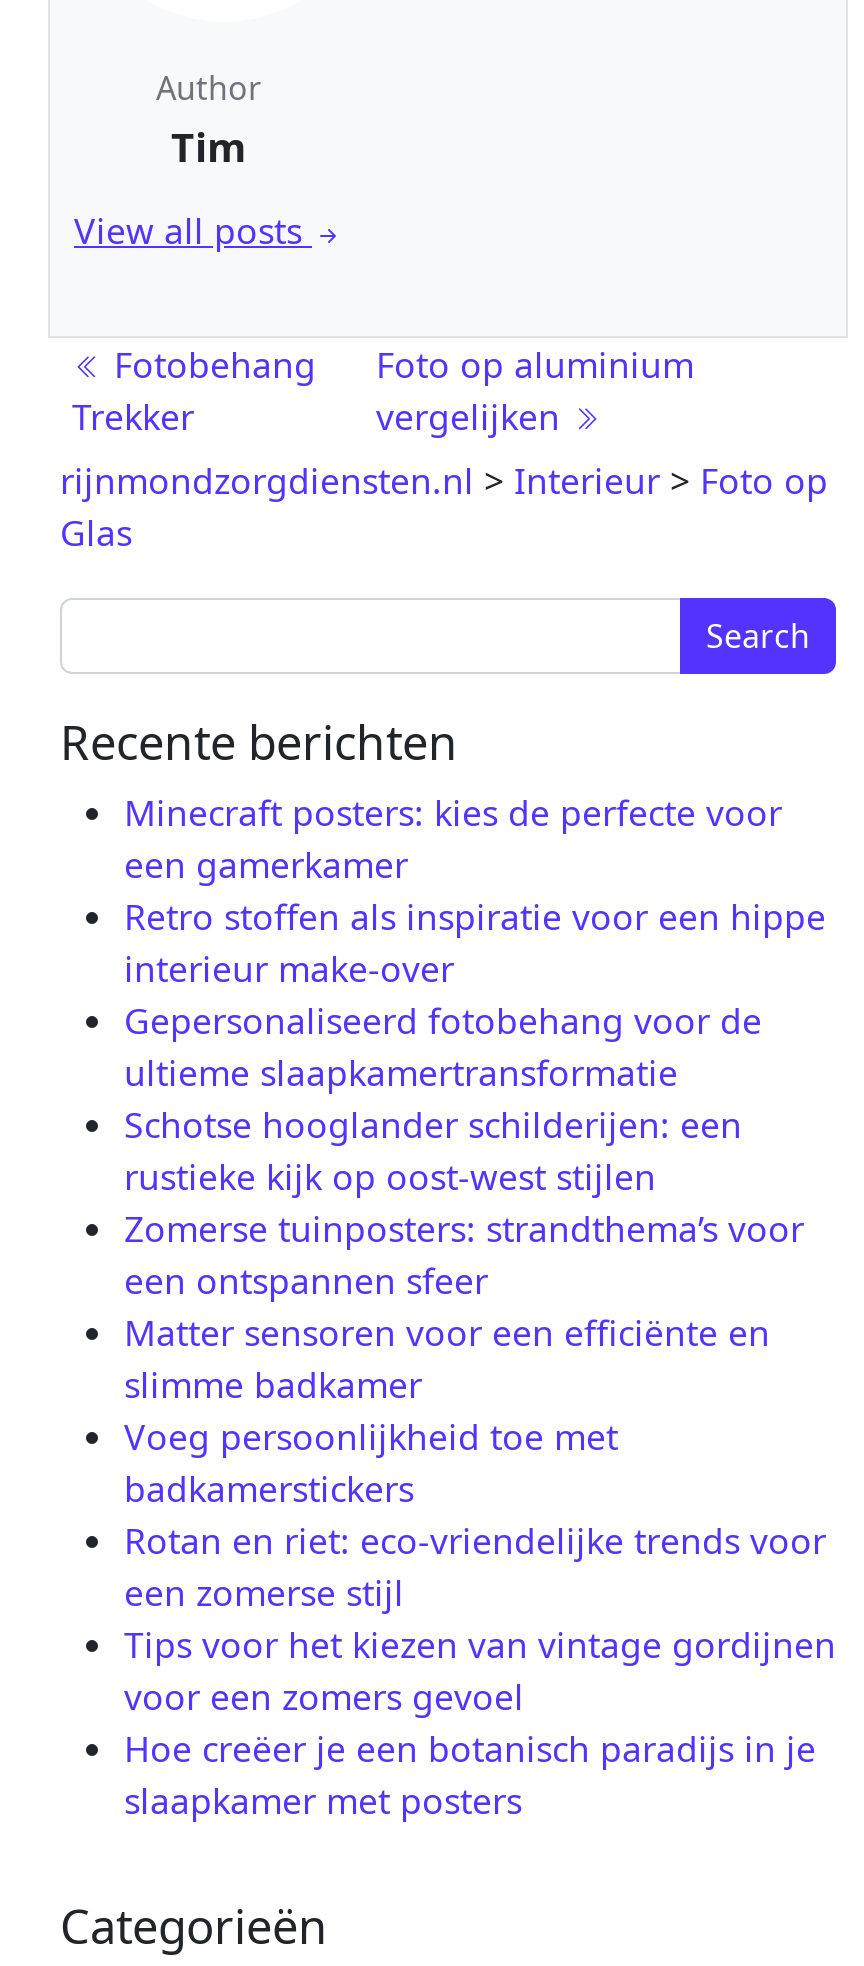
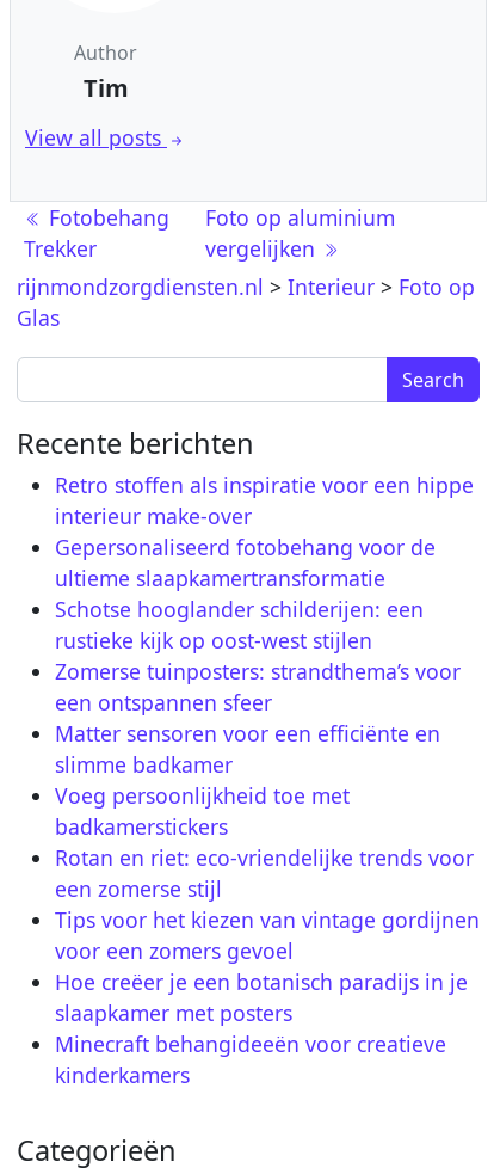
[124,789,782,889] Minecraft posters: kies de perfecte voor | een gamerkamer -> none
moved [124,893,836,1825] -> [55,471,480,1027]: Retro stoffen als inspiratie voor een hippe | interieur make-over | Gepersonaliseerd fotobehang voor de | ... | Hoe creëer je een botanisch paradijs in je | slaapkamer met posters
none -> [55,1030,446,1090] Minecraft behangideeën voor creatieve | kinderkamers

